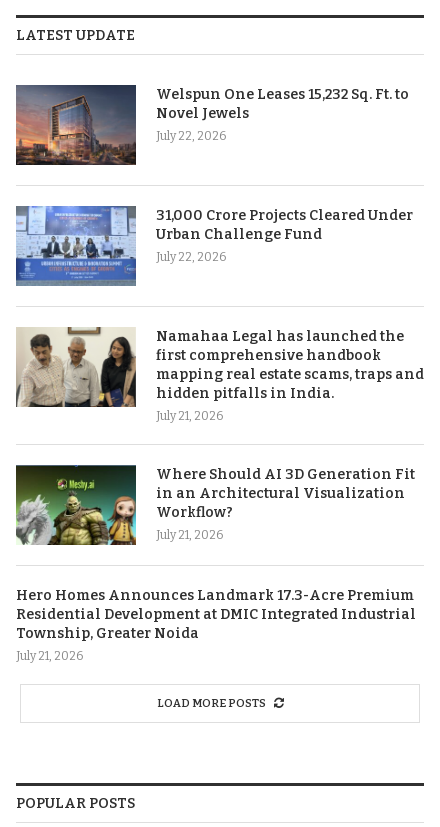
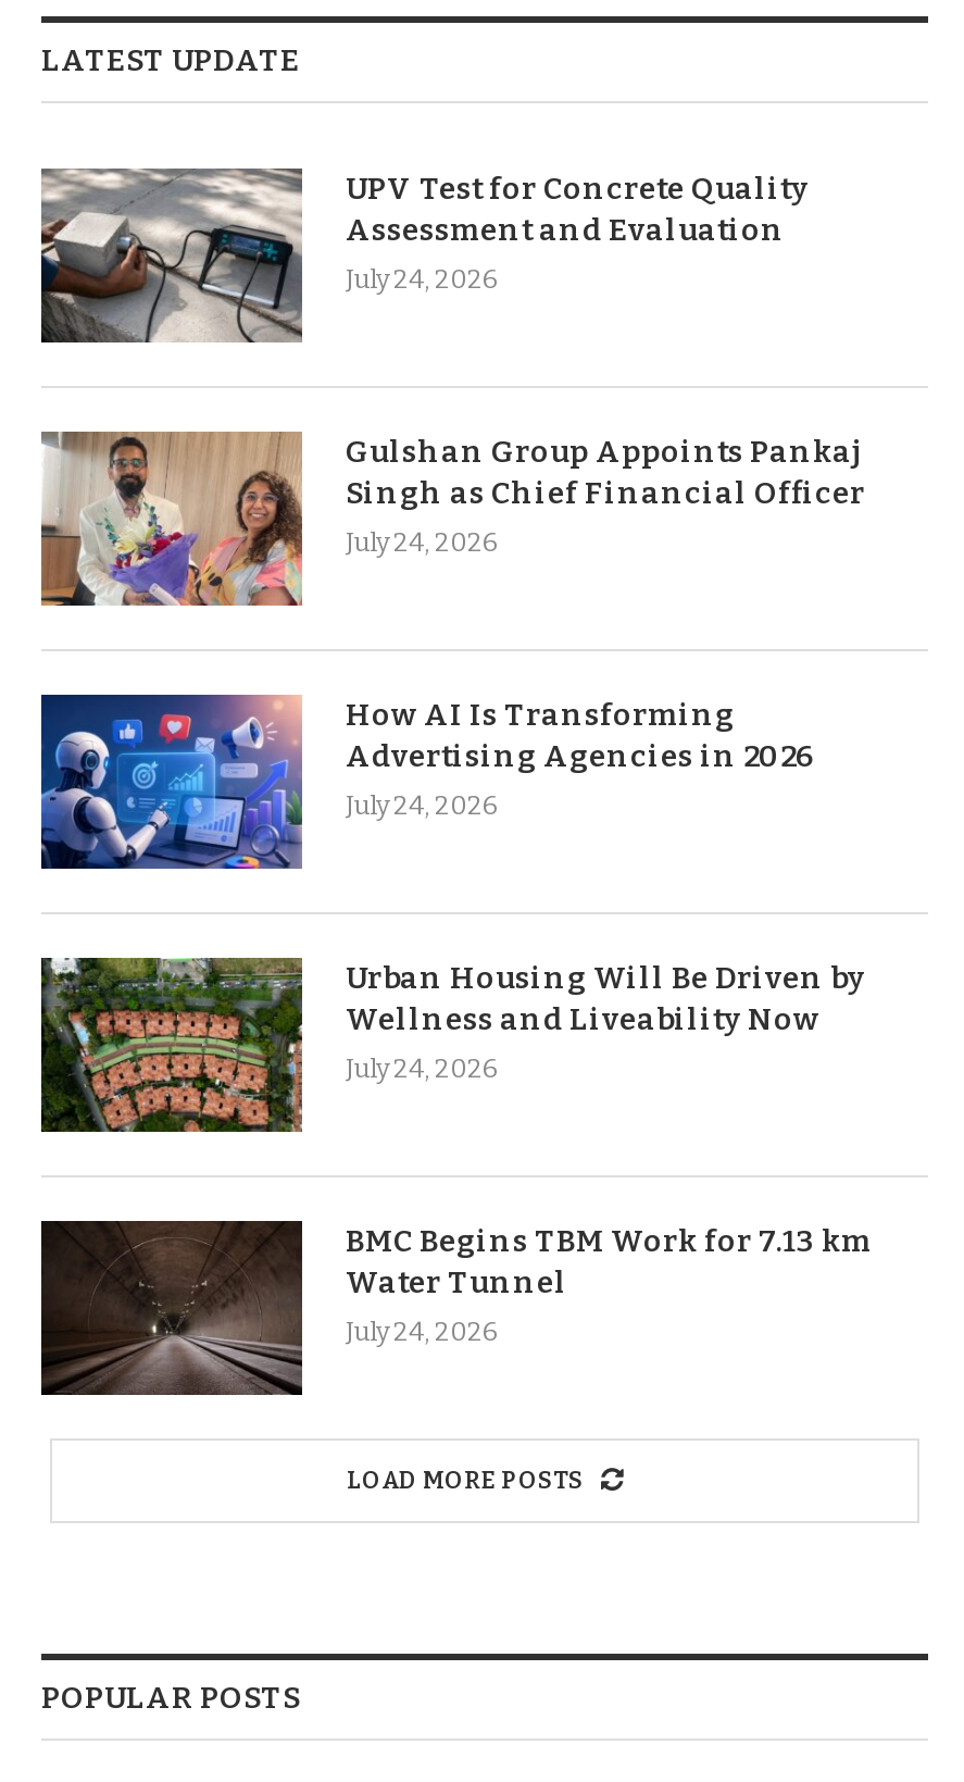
[15,84,409,166] [image] | Welspun One Leases 15,232 Sq. Ft. to | Novel Jewels | July 22, 2026 -> [39,166,809,345] [image] | UPV Test for Concrete Quality | Assessment and Evaluation | July 24, 2026
[15,205,413,287] [image] | 31,000 Crore Projects Cleared Under | Urban Challenge Fund | July 22, 2026 -> [39,429,865,608] [image] | Gulshan Group Appoints Pankaj | Singh as Chief Financial Officer | July 24, 2026
[16,326,424,423] [image] | Namahaa Legal has launched the | first comprehensive handbook | mapping real estate scams, traps and | hidden pitfalls in India. | July 21, 2026 -> [39,693,815,871] [image] | How AI Is Transforming | Advertising Agencies in 2026 | July 24, 2026
[15,463,415,546] [image] | Where Should AI 3D Generation Fit | in an Architectural Visualization | Workflow? | July 21, 2026 -> [39,956,865,1136] [image] | Urban Housing Will Be Driven by | Wellness and Liveability Now | July 24, 2026
[16,587,416,663] Hero Homes Announces Landmark 17.3-Acre Premium | Residential Development at DMIC Integrated Industrial | Township, Greater Noida | July 21, 2026 -> [346,1222,872,1346] BMC Begins TBM Work for 7.13 km | Water Tunnel | July 24, 2026

